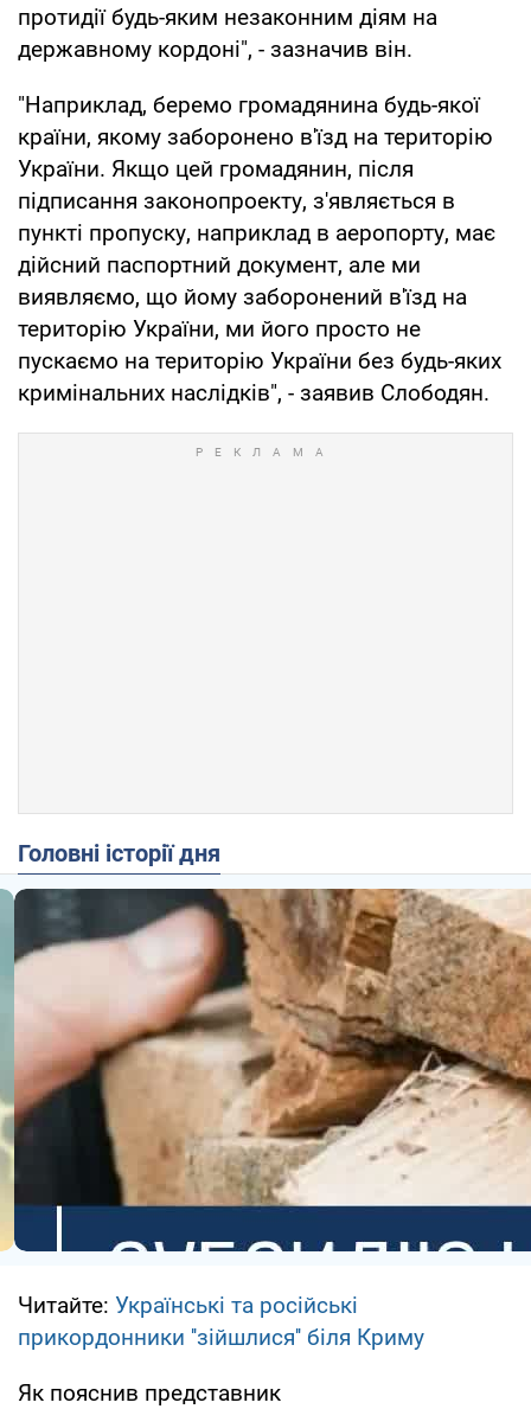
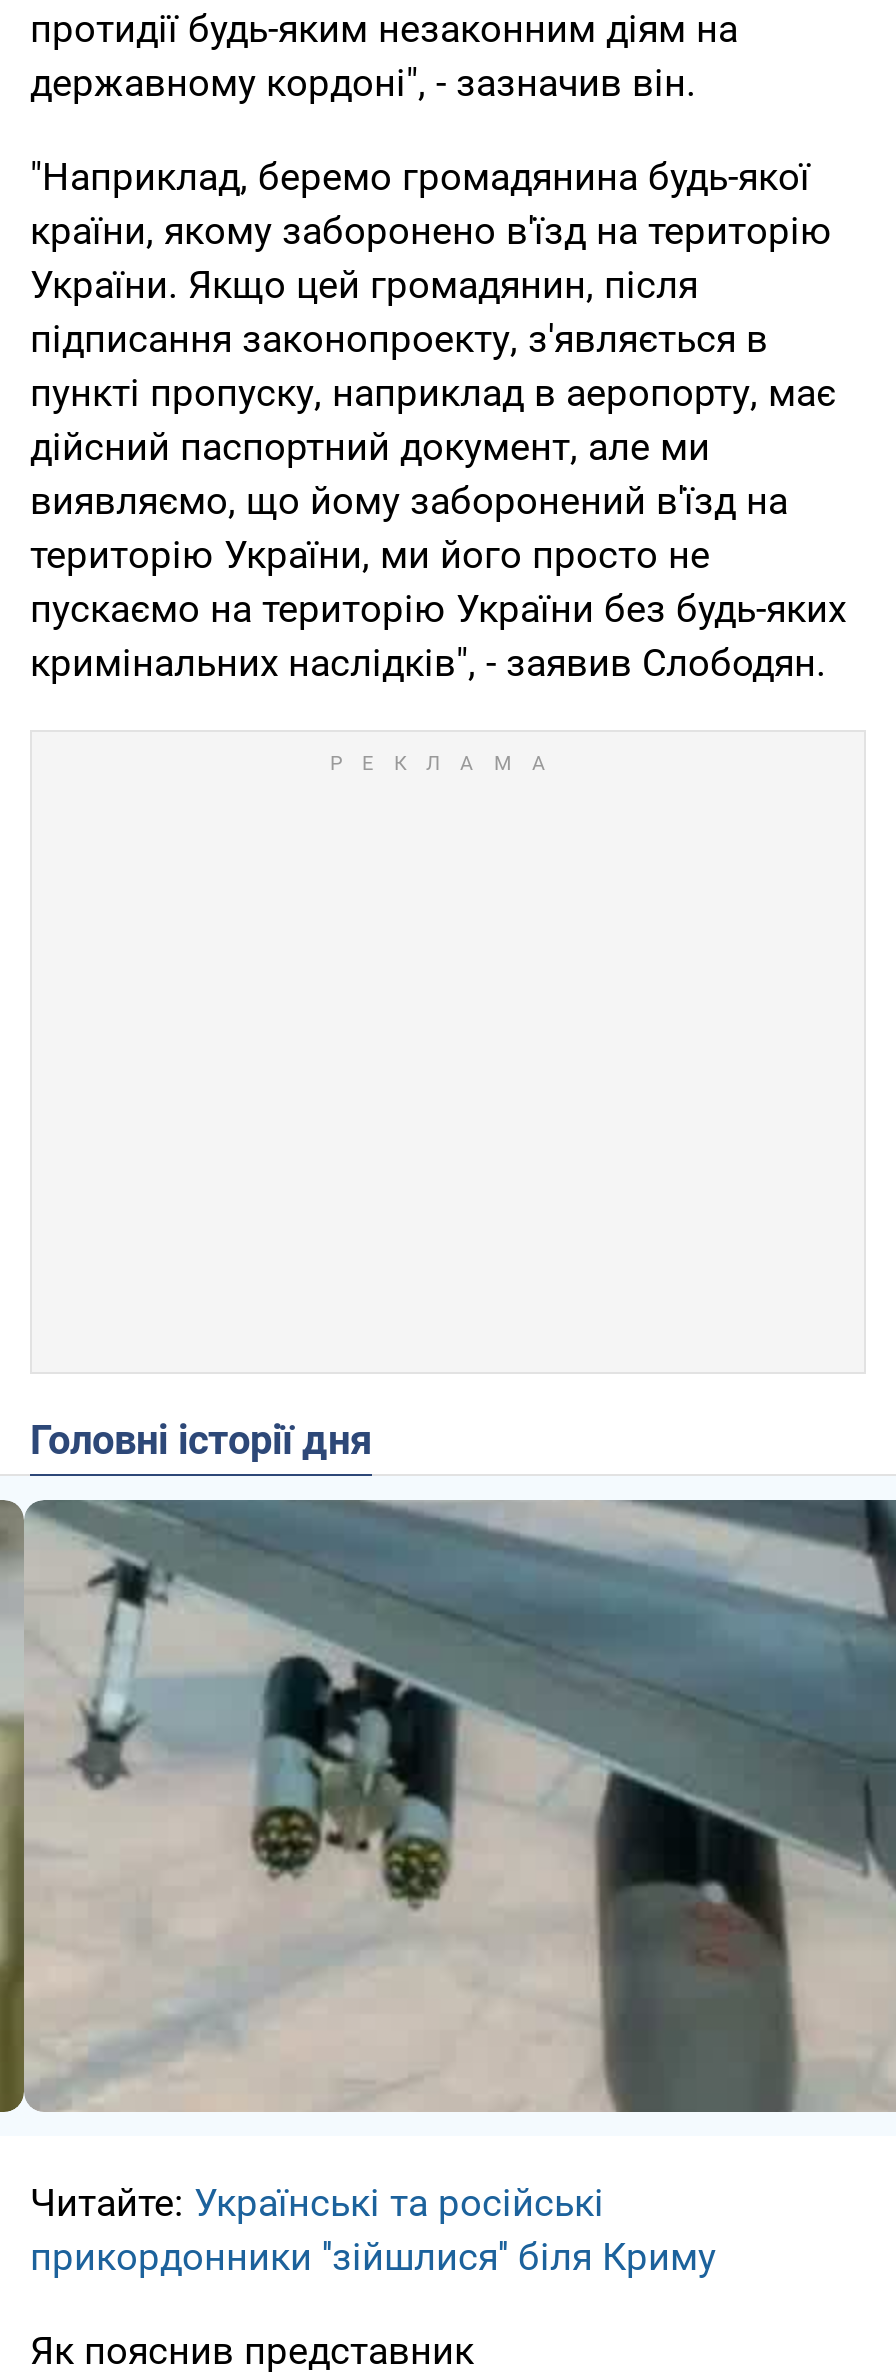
[4,888,527,1253] [image] -> [6,1498,890,2114] [image]

